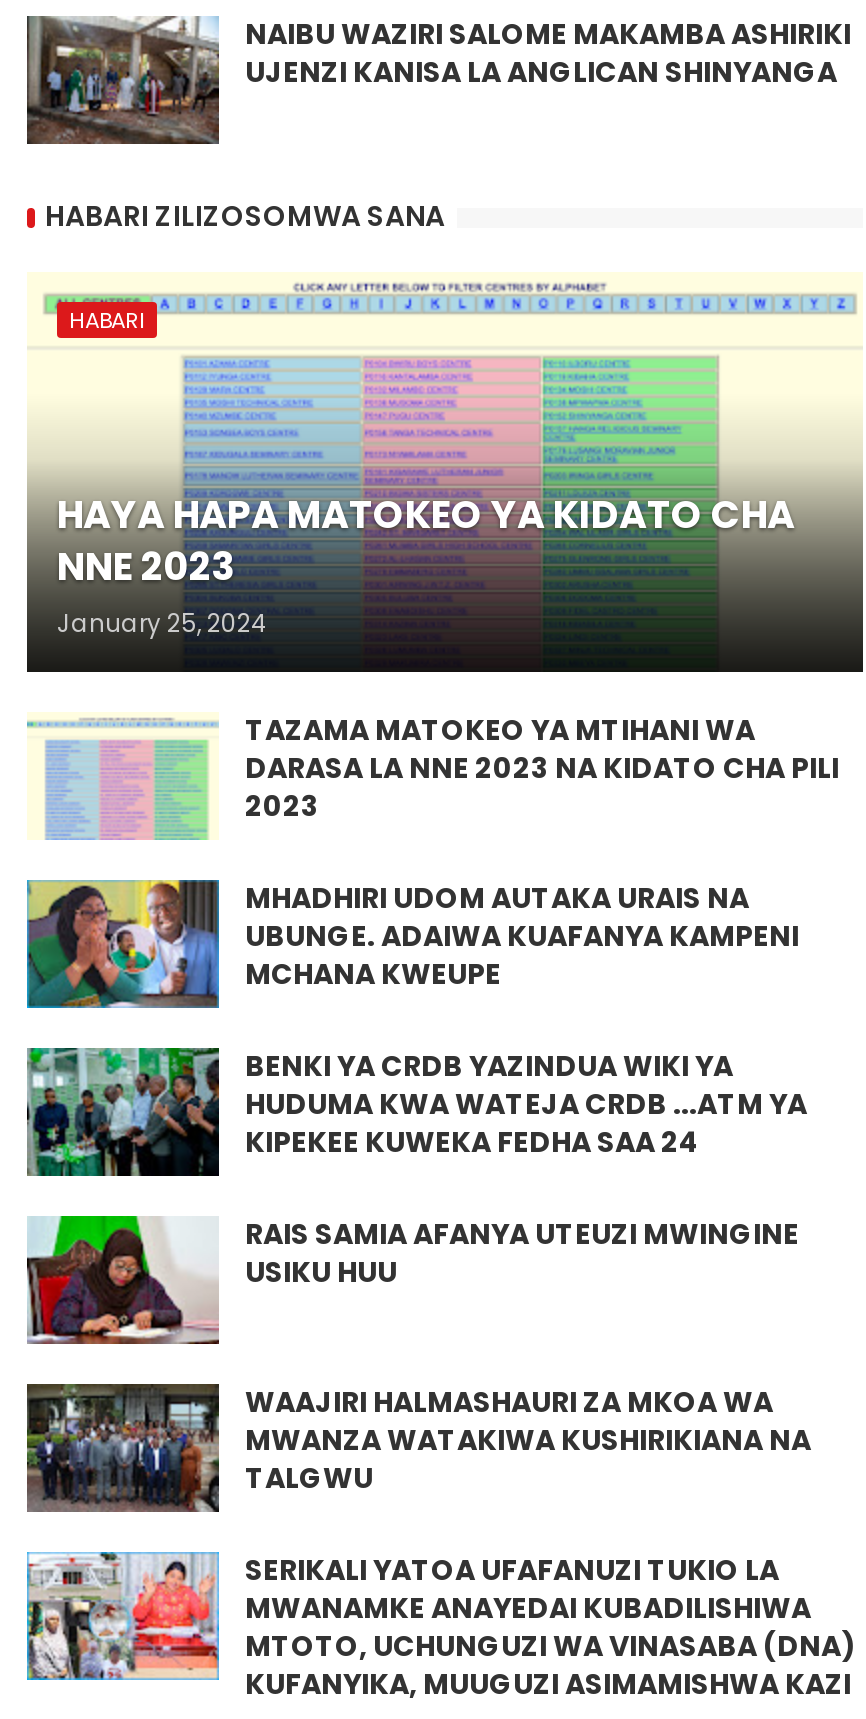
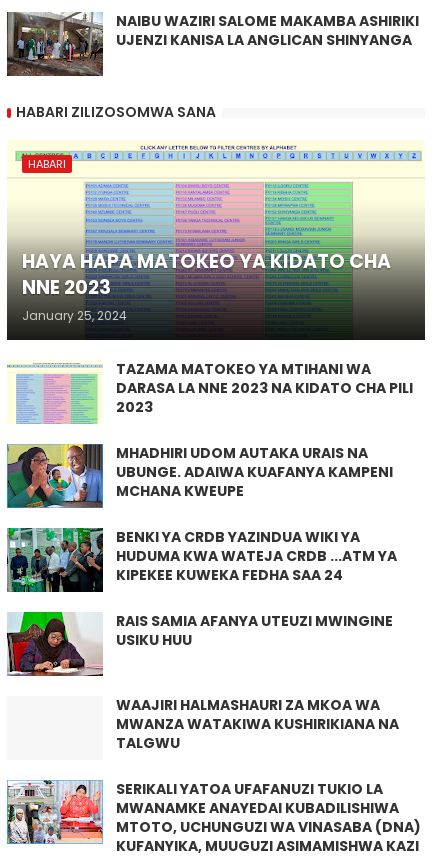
[25,1382,221,1514] [image] -> none

